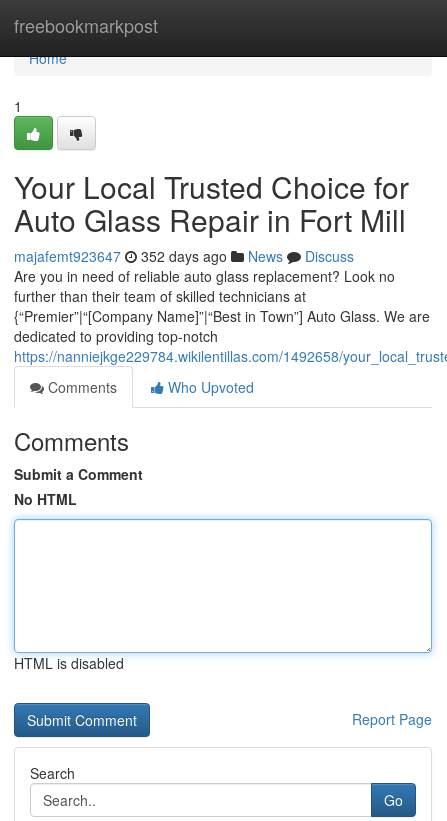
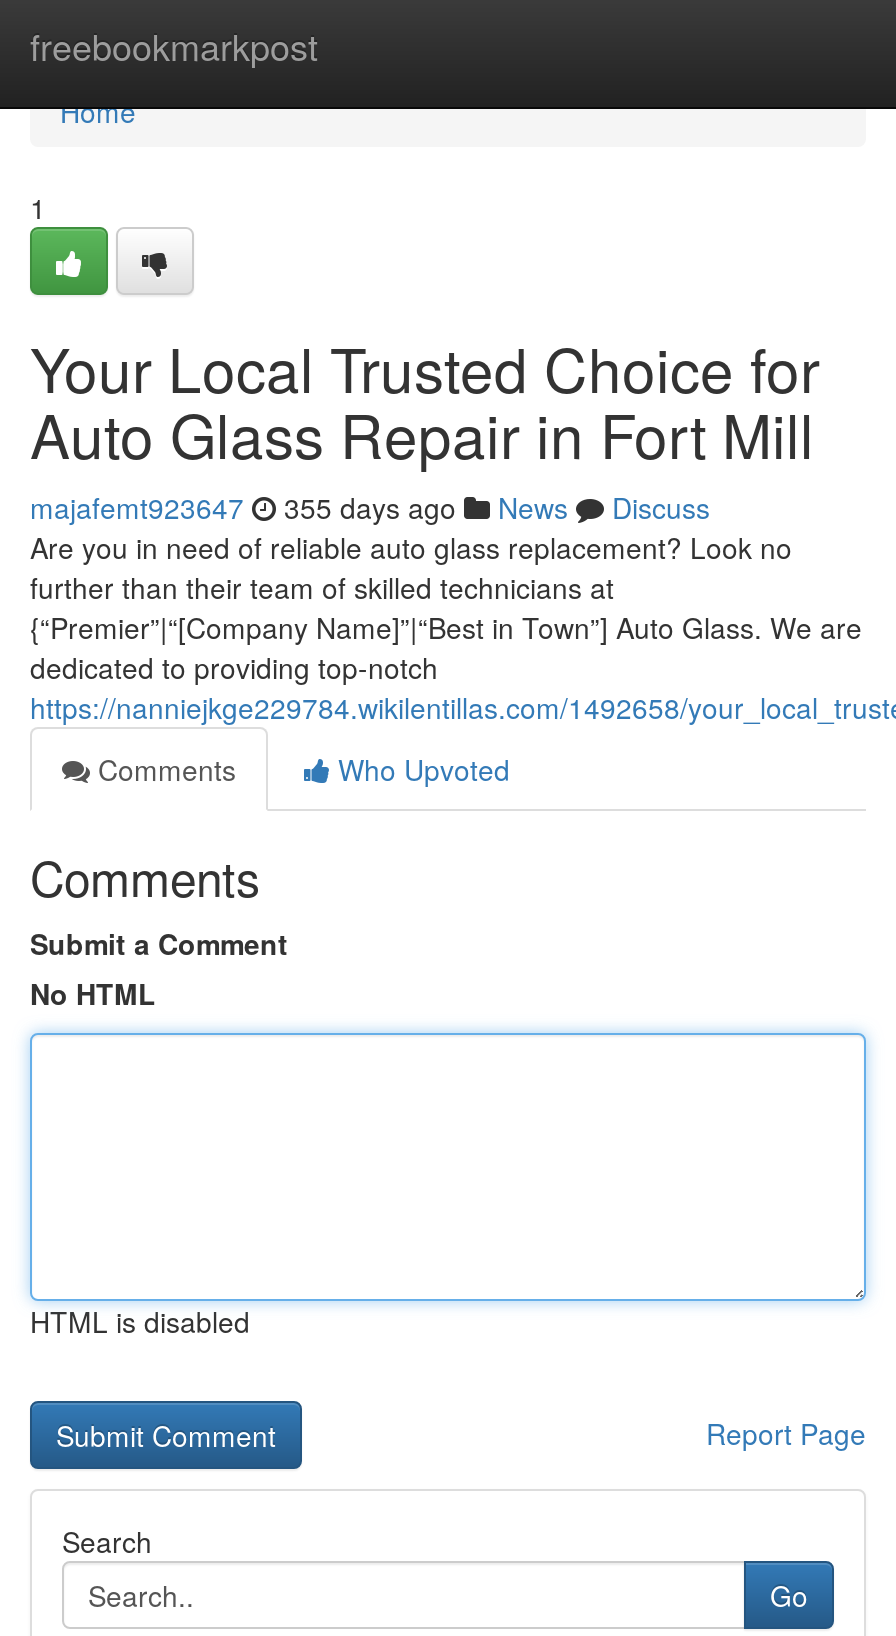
[14,246,354,266] majafemt923647 352 days ago News Discuss -> [30,487,710,527] majafemt923647 355 days ago News Discuss

